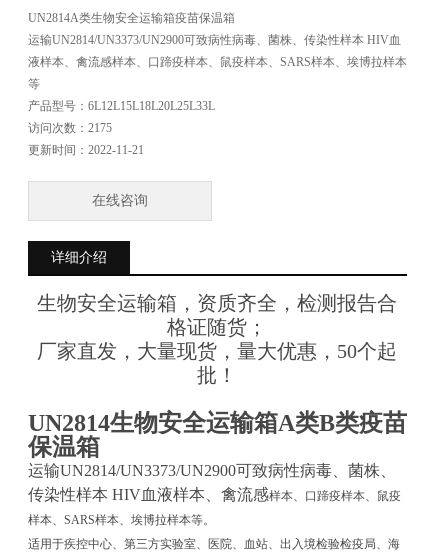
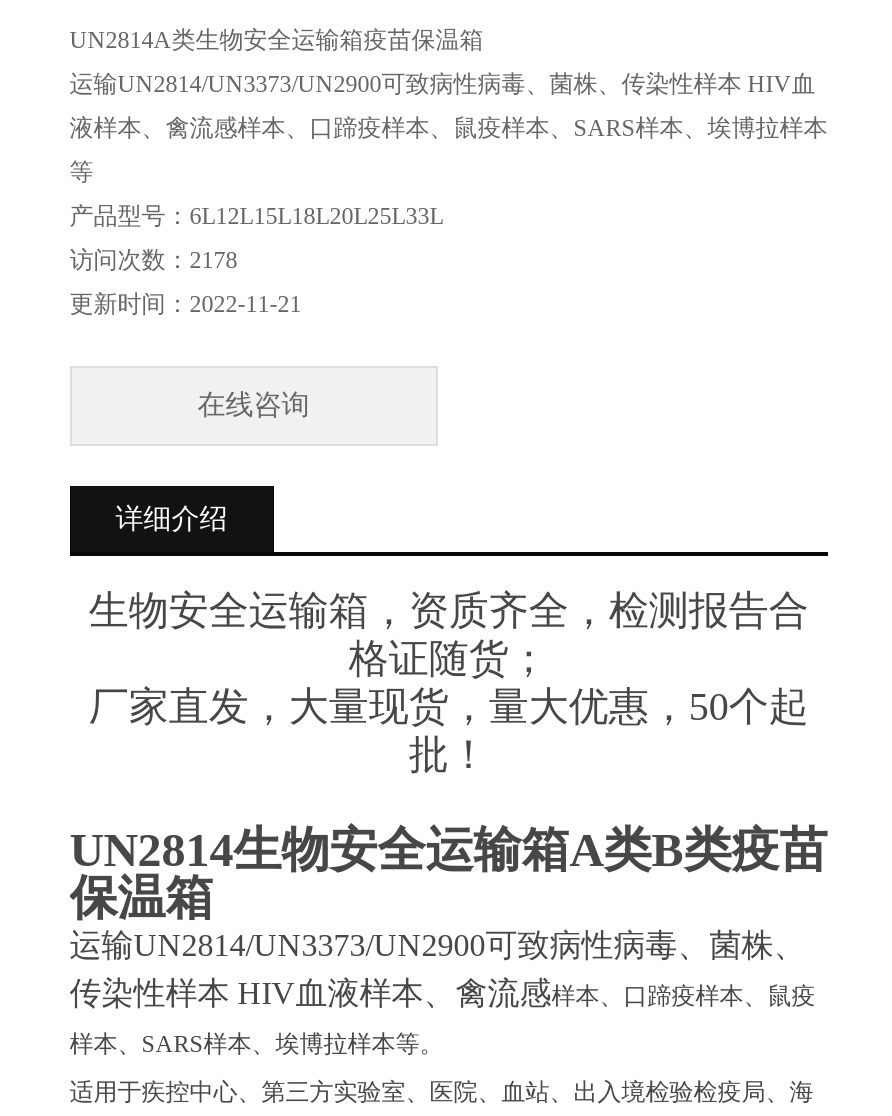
[28,121,112,135] 访问次数：2175 -> [69,246,237,274] 访问次数：2178

